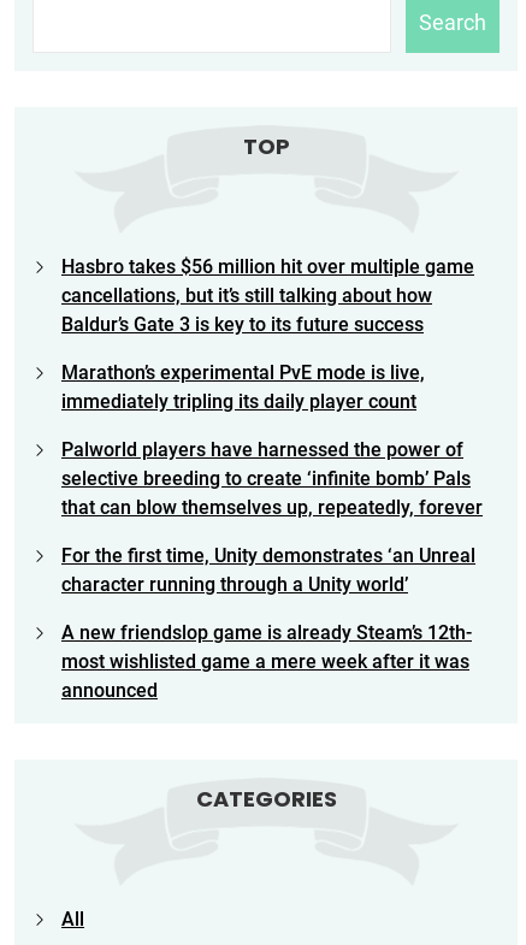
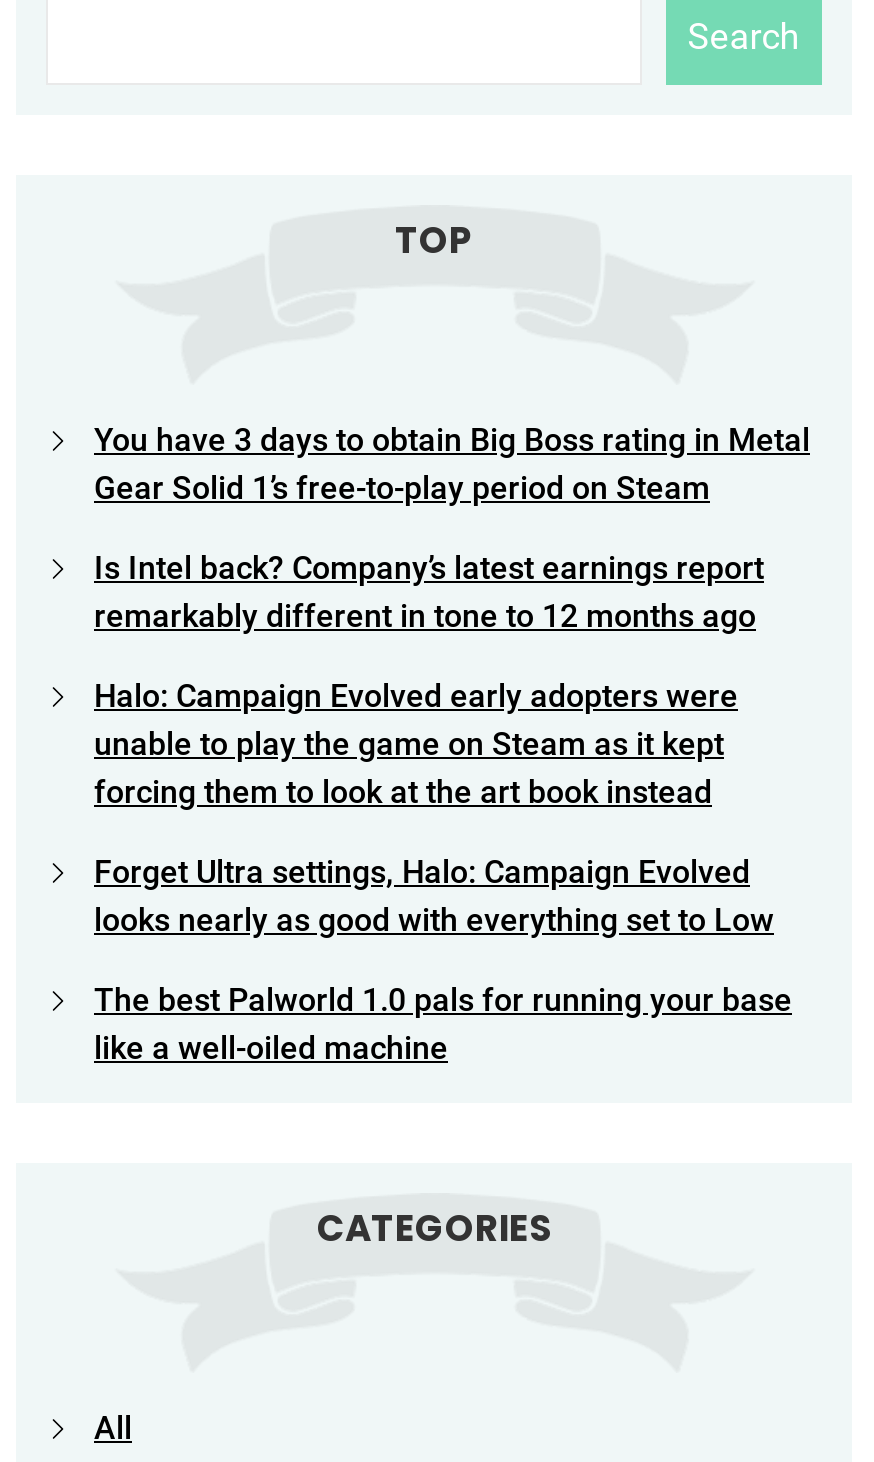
[61,255,474,336] Hasbro takes $56 million hit over multiple game | cancellations, but it’s still talking about how | Baldur’s Gate 3 is key to its future success -> [94,421,810,507] You have 3 days to obtain Big Boss rating in Metal | Gear Solid 1’s free-to-play period on Steam
[61,361,425,413] Marathon’s experimental PvE mode is live, | immediately tripling its daily player count -> [94,549,764,635] Is Intel back? Company’s latest earnings report | remarkably different in tone to 12 months ago
[61,438,483,519] Palworld players have harnessed the power of | selective breeding to create ‘infinite bomb’ Pals | that can blow themselves up, repeatedly, forever -> [94,677,738,811] Halo: Campaign Evolved early adopters were | unable to play the game on Steam as it kept | forcing them to look at the art book instead
[61,544,475,596] For the first time, Unity demonstrates ‘an Unreal | character running through a Unity world’ -> [94,853,774,939] Forget Ultra settings, Halo: Campaign Evolved | looks nearly as good with everything set to Low
[61,621,472,702] A new friendslop game is already Steam’s 12th- | most wishlisted game a mere week after it was | announced -> [94,981,792,1067] The best Palworld 1.0 pals for running your base | like a well-oiled machine

